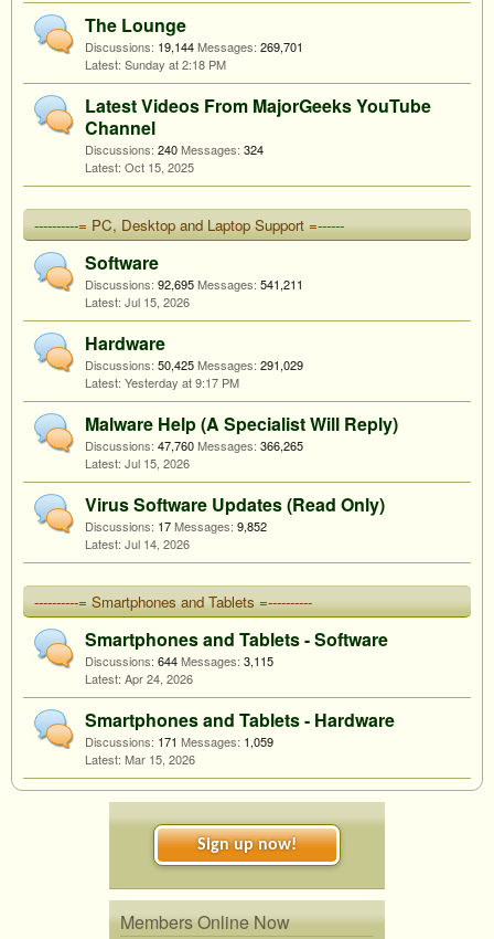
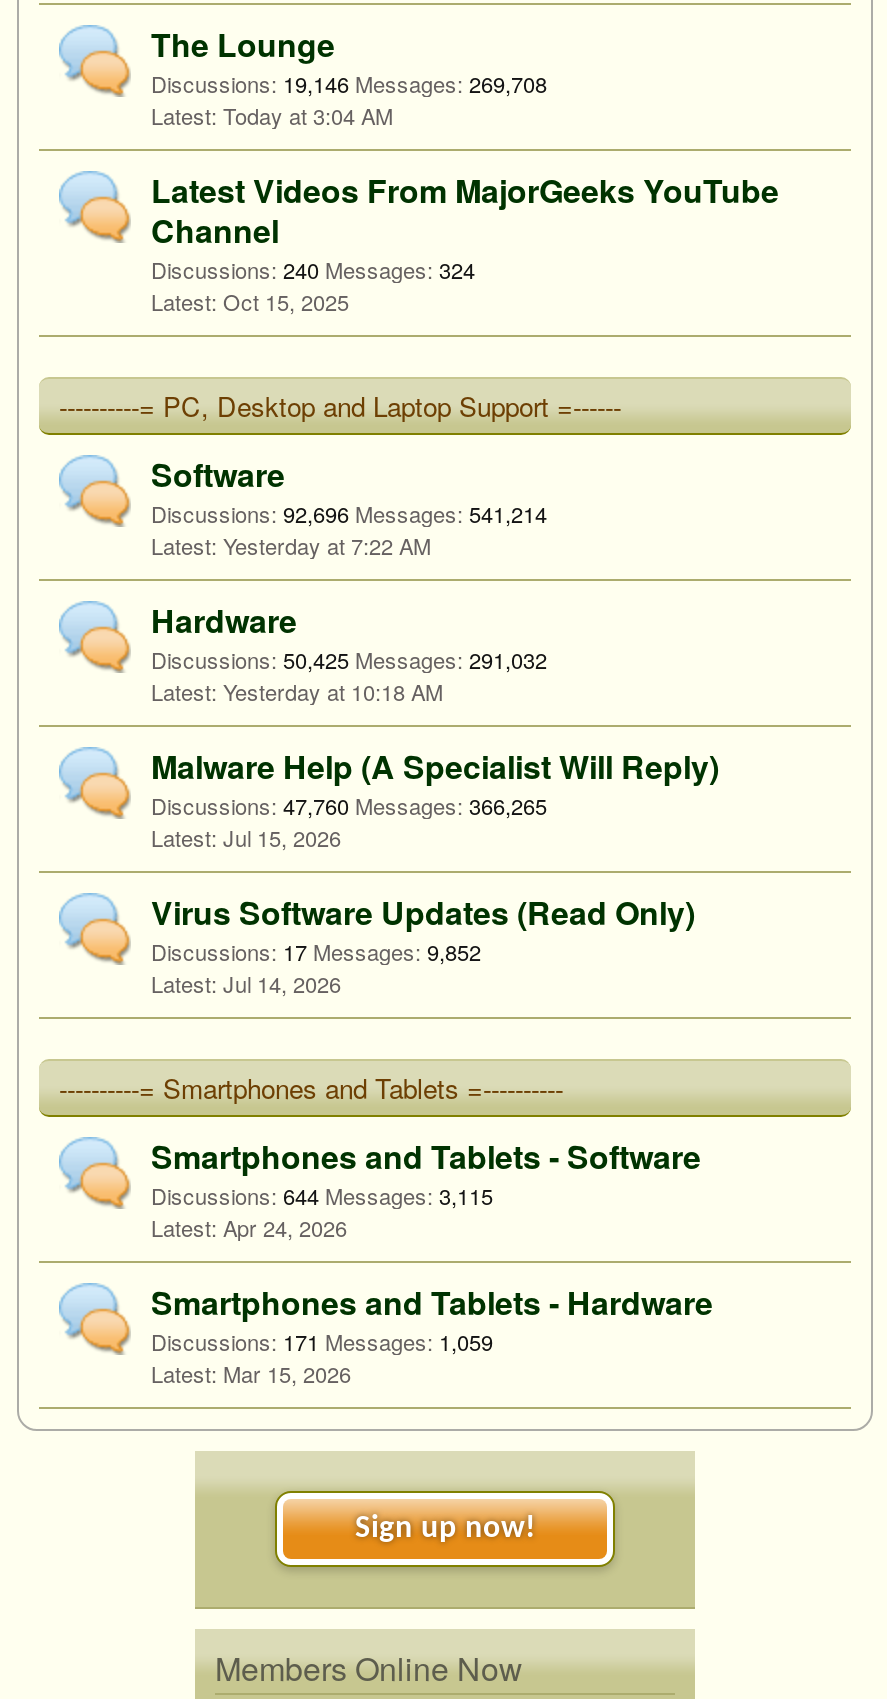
[85,38,303,55] Discussions: 19,144 Messages: 269,701 -> [151,67,547,99] Discussions: 19,146 Messages: 269,708
[125,55,226,73] Sunday at 2:18 PM -> [223,99,393,131] Today at 3:04 AM
[85,275,303,310] Discussions: 92,695 Messages: 541,211 | Jul 15, 2026 -> [151,497,547,561] Discussions: 92,696 Messages: 541,214 | Yesterday at 7:22 AM
[85,356,303,373] Discussions: 50,425 Messages: 291,029 -> [151,643,547,675] Discussions: 50,425 Messages: 291,032
[125,373,239,391] Yesterday at 9:17 PM -> [223,675,443,707] Yesterday at 10:18 AM

